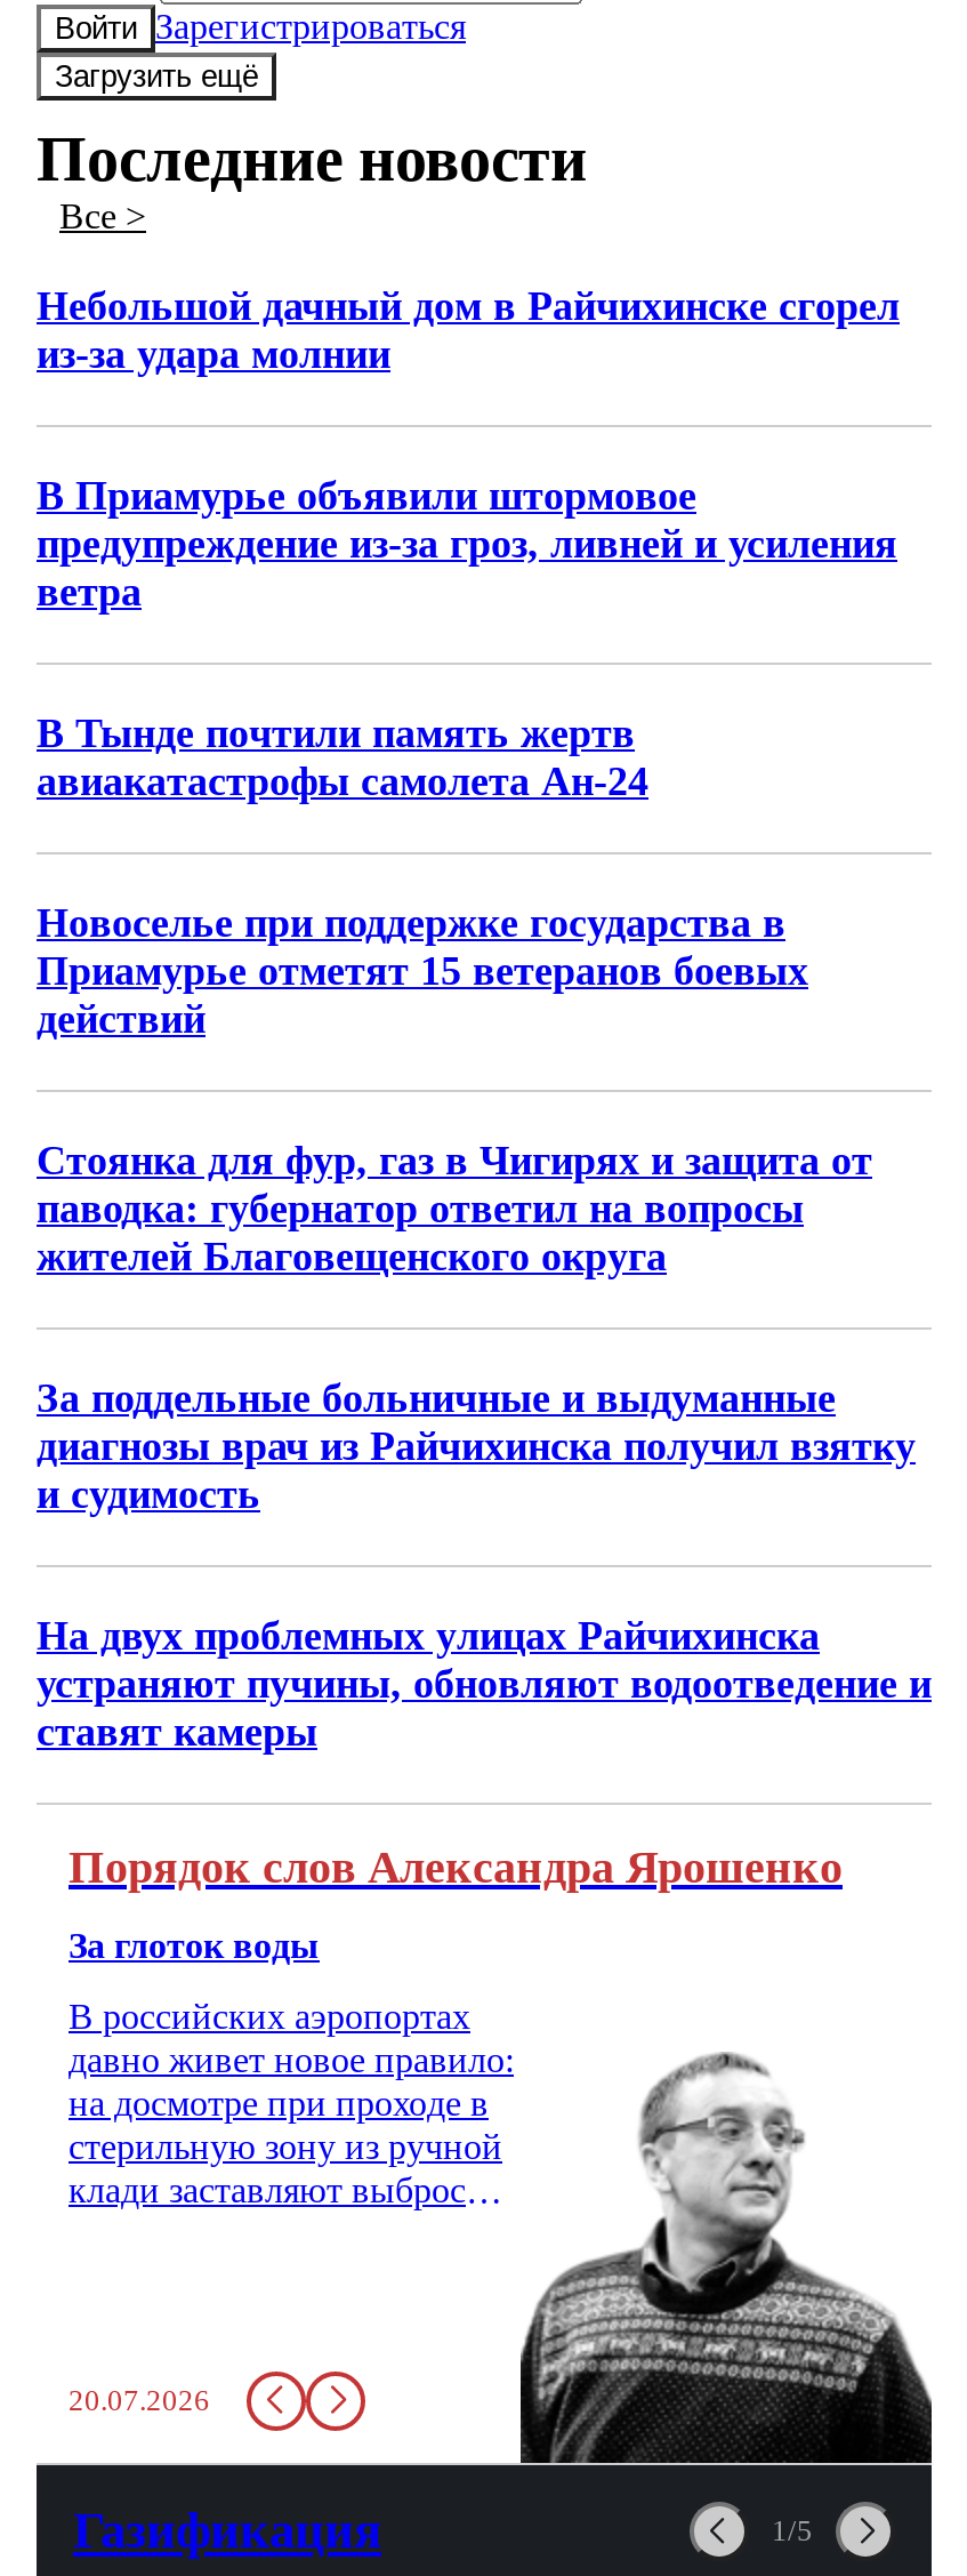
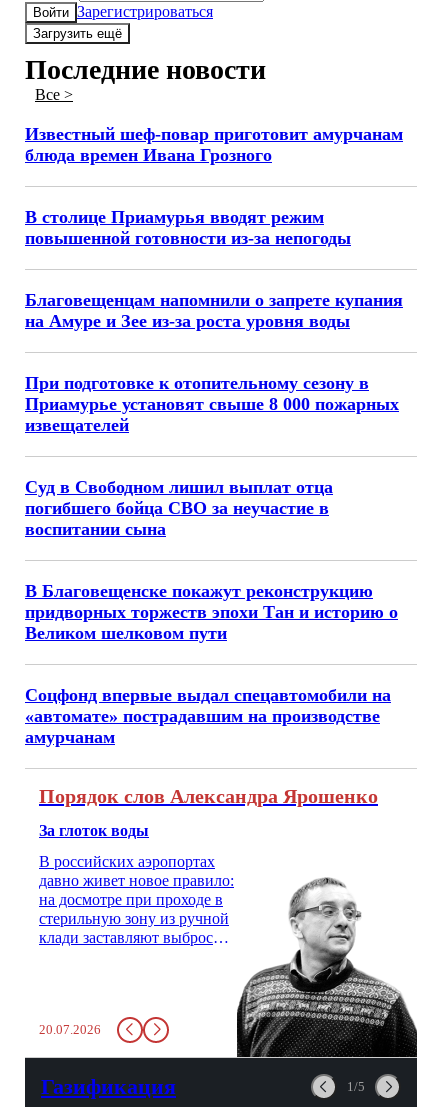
[37,284,900,378] Небольшой дачный дом в Райчихинске сгорел | из-за удара молнии -> [25,124,403,165] Известный шеф-повар приготовит амурчанам | блюда времен Ивана Грозного
[37,474,897,615] В Приамурье объявили штормовое | предупреждение из-за гроз, ливней и усиления | ветра -> [25,207,351,248] В столице Приамурья вводят режим | повышенной готовности из-за непогоды
[37,711,648,805] В Тынде почтили память жертв | авиакатастрофы самолета Ан-24 -> [25,290,403,331] Благовещенцам напомнили о запрете купания | на Амуре и Зее из-за роста уровня воды
[37,901,808,1043] Новоселье при поддержке государства в | Приамурье отметят 15 ветеранов боевых | действий -> [25,373,399,435] При подготовке к отопительному сезону в | Приамурье установят свыше 8 000 пожарных | извещателей
[37,1138,872,1280] Стоянка для фур, газ в Чигирях и защита от | паводка: губернатор ответил на вопросы | жителей Благовещенского округа -> [25,477,333,539] Суд в Свободном лишил выплат отца | погибшего бойца СВО за неучастие в | воспитании сына
[37,1376,916,1518] За поддельные больничные и выдуманные | диагнозы врач из Райчихинска получил взятку | и судимость -> [25,581,398,643] В Благовещенске покажут реконструкцию | придворных торжеств эпохи Тан и историю о | Великом шелковом пути
[37,1614,932,1755] На двух проблемных улицах Райчихинска | устраняют пучины, обновляют водоотведение и | ставят камеры -> [25,685,391,747] Соцфонд впервые выдал спецавтомобили на | «автомате» пострадавшим на производстве | амурчанам

